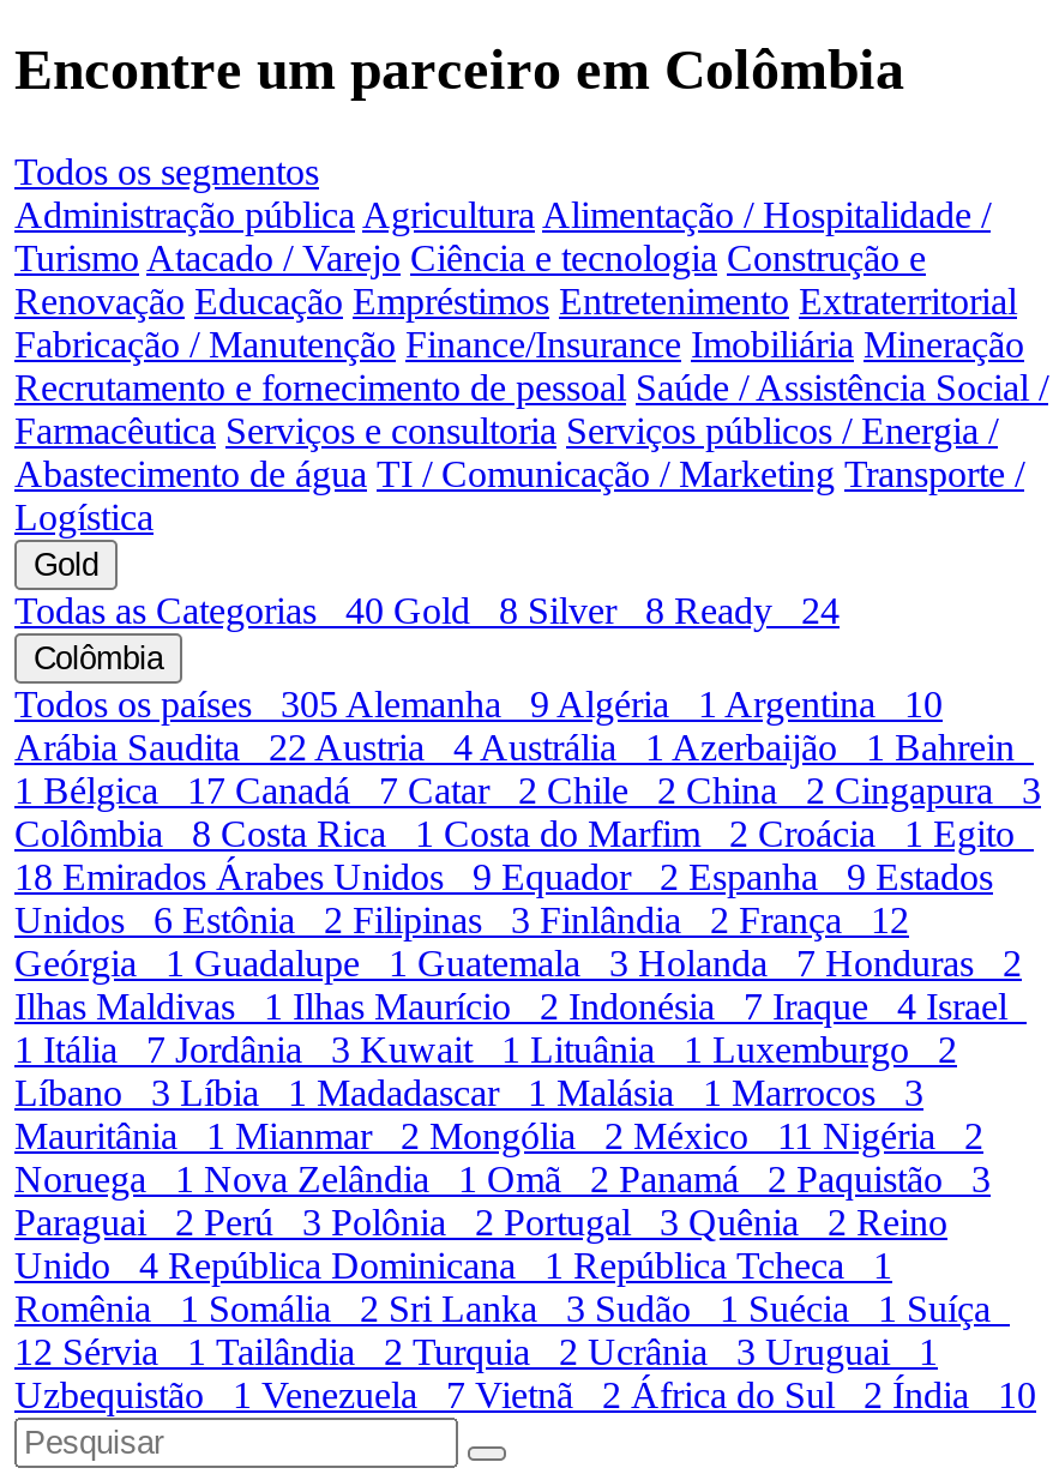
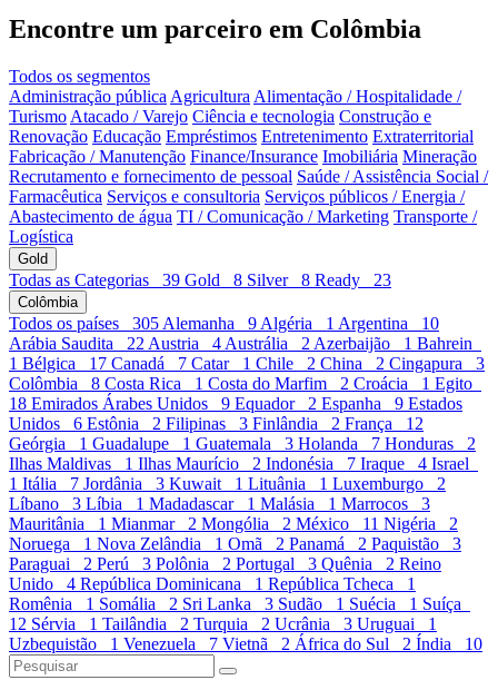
[14,590,840,630] Todas as Categorias 40 Gold 8 Silver 8 Ready 24 -> [9,270,391,289] Todas as Categorias 39 Gold 8 Silver 8 Ready 23
[14,726,1034,767] Arábia Saudita 22 Austria 4 Austrália 1 Azerbaijão 1 Bahrein -> [9,334,481,353] Arábia Saudita 22 Austria 4 Austrália 2 Azerbaijão 1 Bahrein
[14,770,1041,810] 1 Bélgica 17 Canadá 7 Catar 2 Chile 2 China 2 Cingapura 3 -> [9,354,485,373] 1 Bélgica 17 Canadá 7 Catar 1 Chile 2 China 2 Cingapura 3

